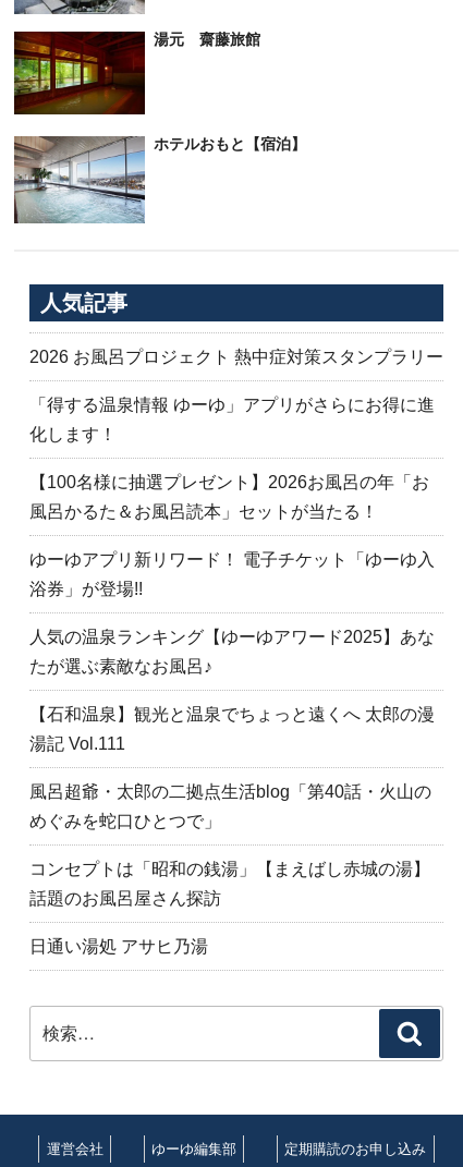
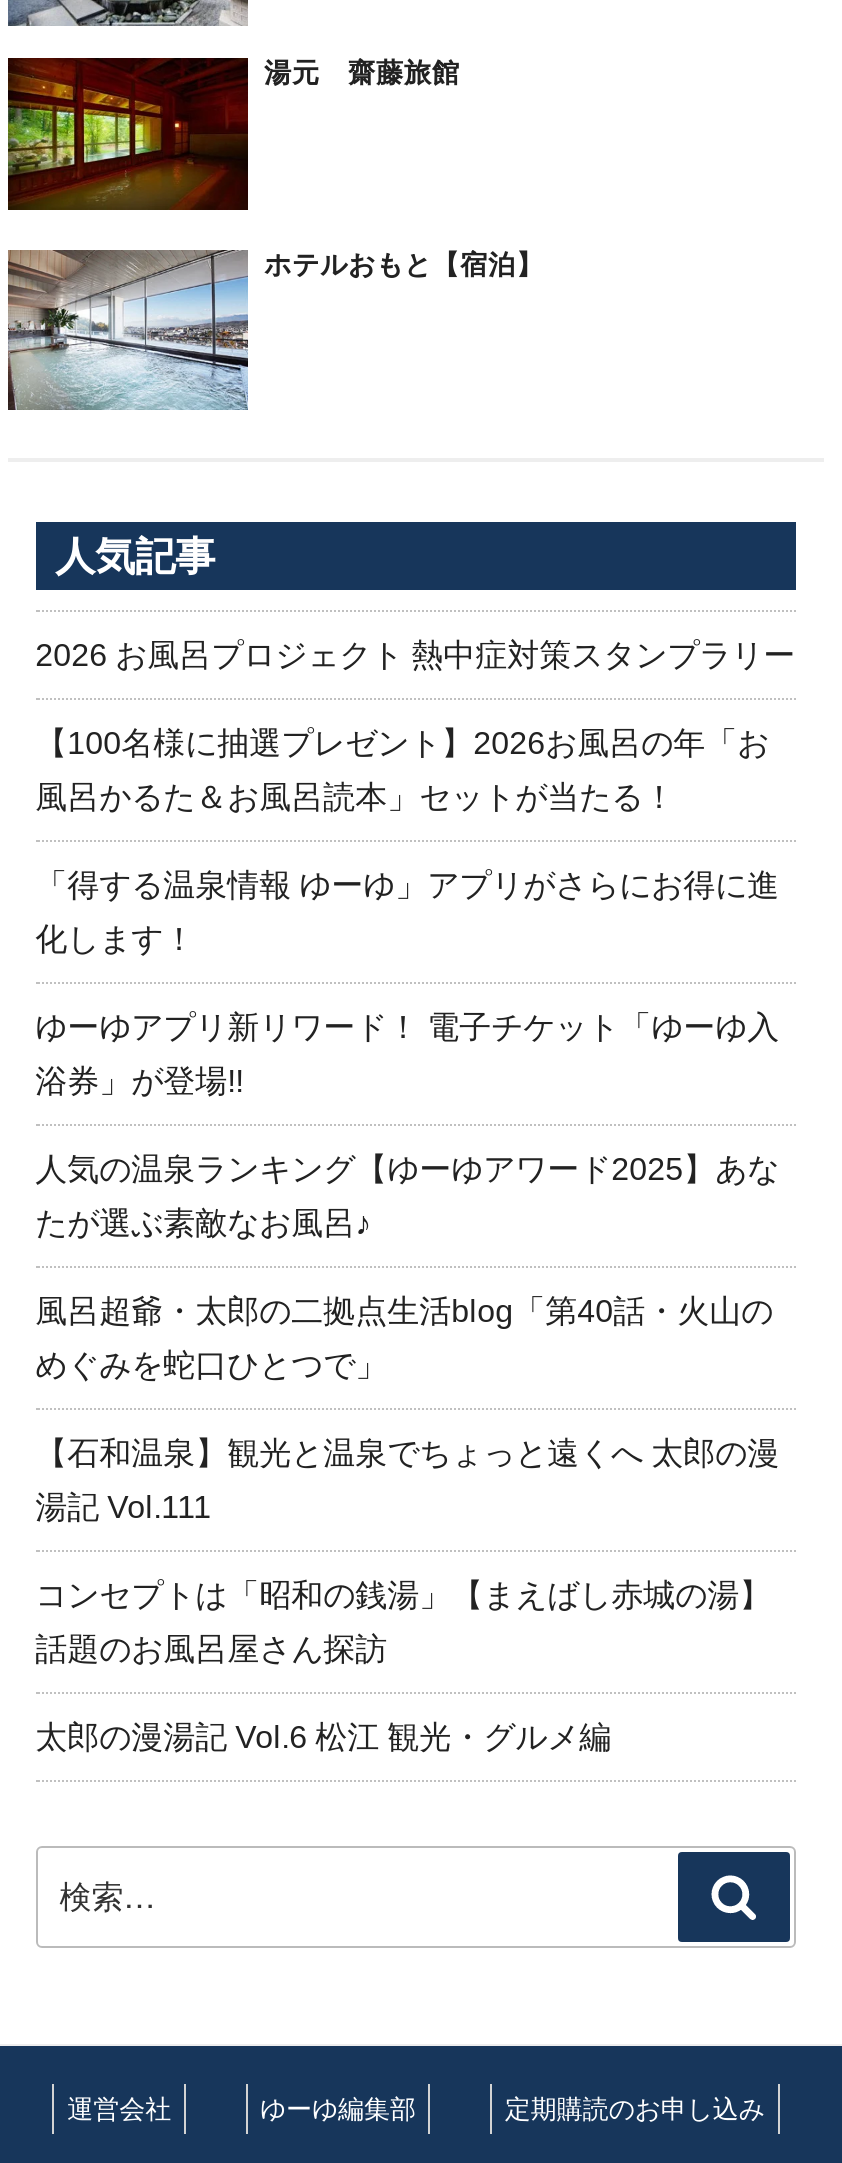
moved [29,395,434,443] -> [35,867,779,955]: 「得する温泉情報 ゆーゆ」アプリがさらにお得に進 | 化します！
moved [29,472,429,520] -> [35,725,769,813]: 【100名様に抽選プレゼント】2026お風呂の年「お | 風呂かるた＆お風呂読本」セットが当たる！
moved [29,705,434,753] -> [35,1435,779,1523]: 【石和温泉】観光と温泉でちょっと遠くへ 太郎の漫 | 湯記 Vol.111
moved [29,782,431,830] -> [35,1293,773,1381]: 風呂超爺・太郎の二拠点生活blog「第40話・火山の | めぐみを蛇口ひとつで」
[29,937,208,955] 日通い湯処 アサヒ乃湯 -> [35,1719,611,1753] 太郎の漫湯記 Vol.6 松江 観光・グルメ編

